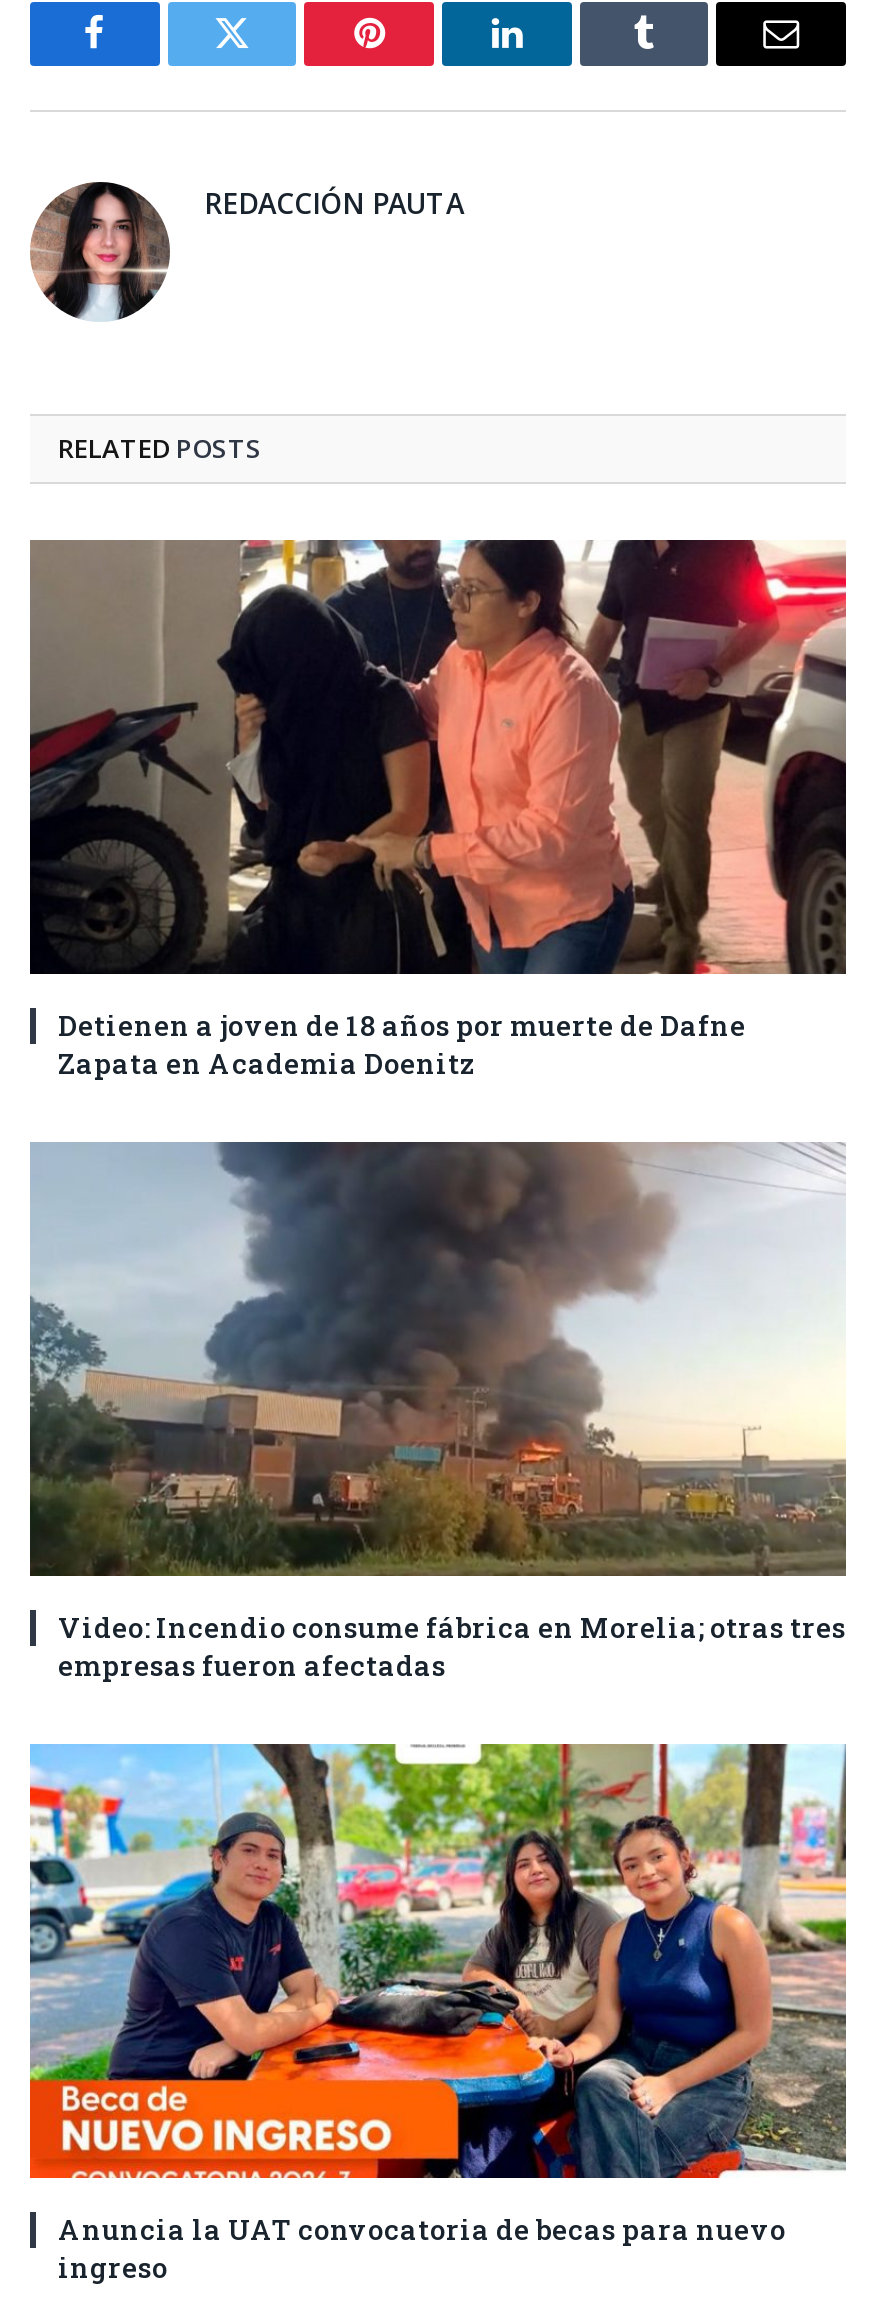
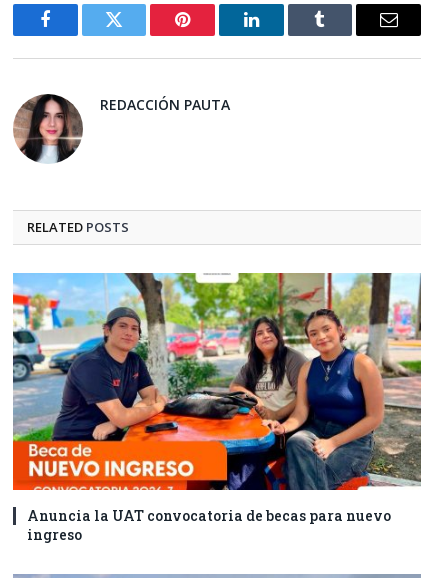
[28,538,848,1082] [image] | Detienen a joven de 18 años por muerte de Dafne | Zapata en Academia Doenitz -> none
[28,1142,848,1684] [image] | Video: Incendio consume fábrica en Morelia; otras tres | empresas fueron afectadas -> none

